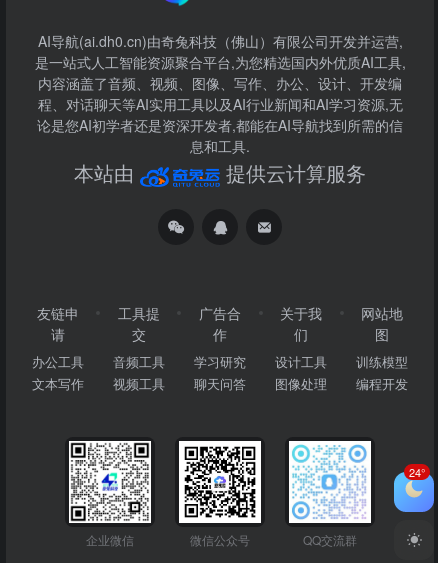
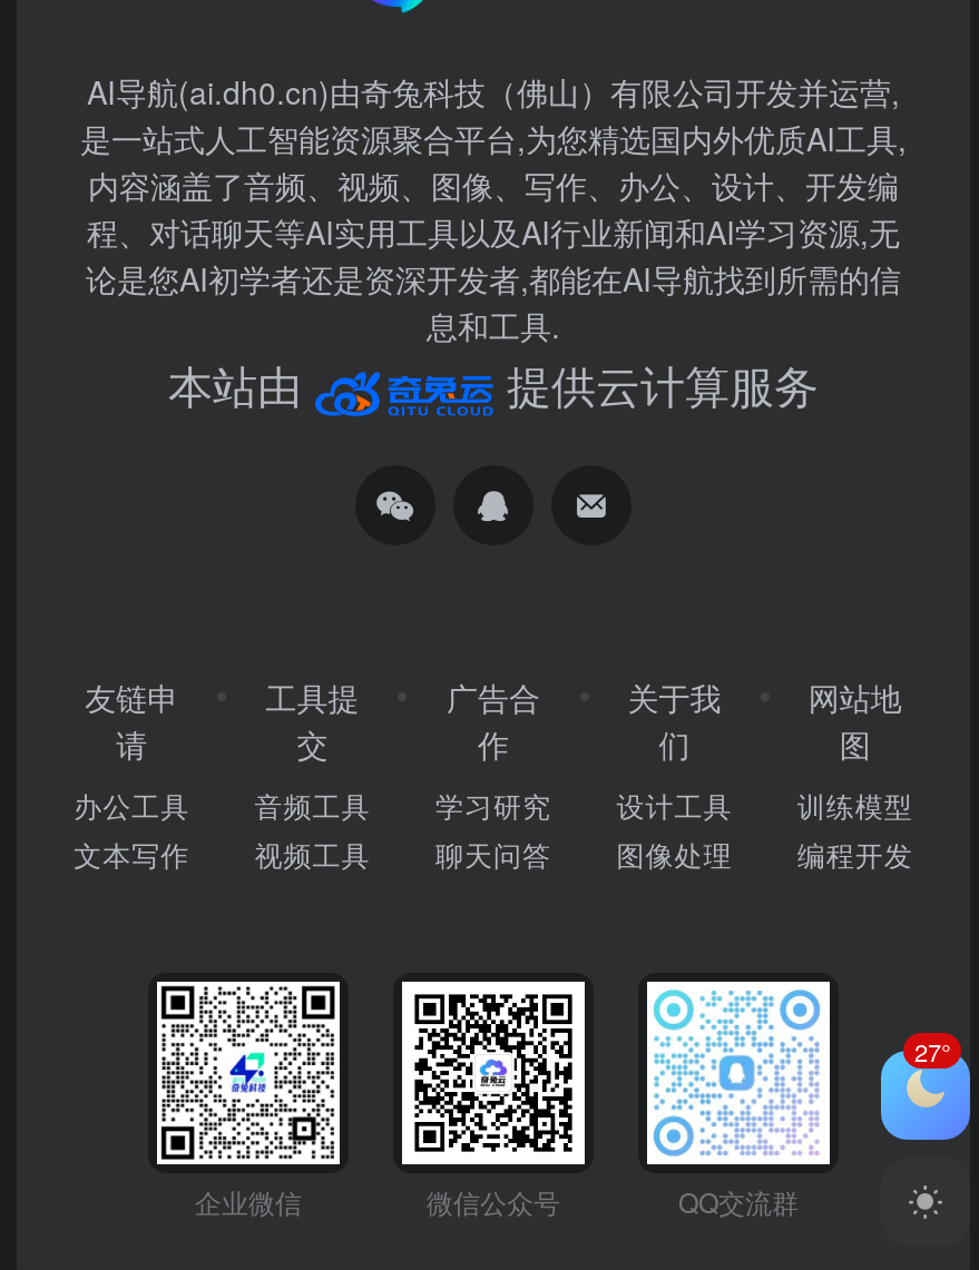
[409,464,425,480] 24° -> [914,1033,950,1069] 27°

